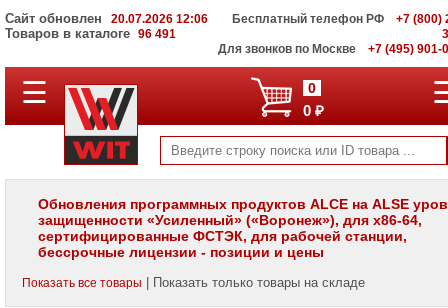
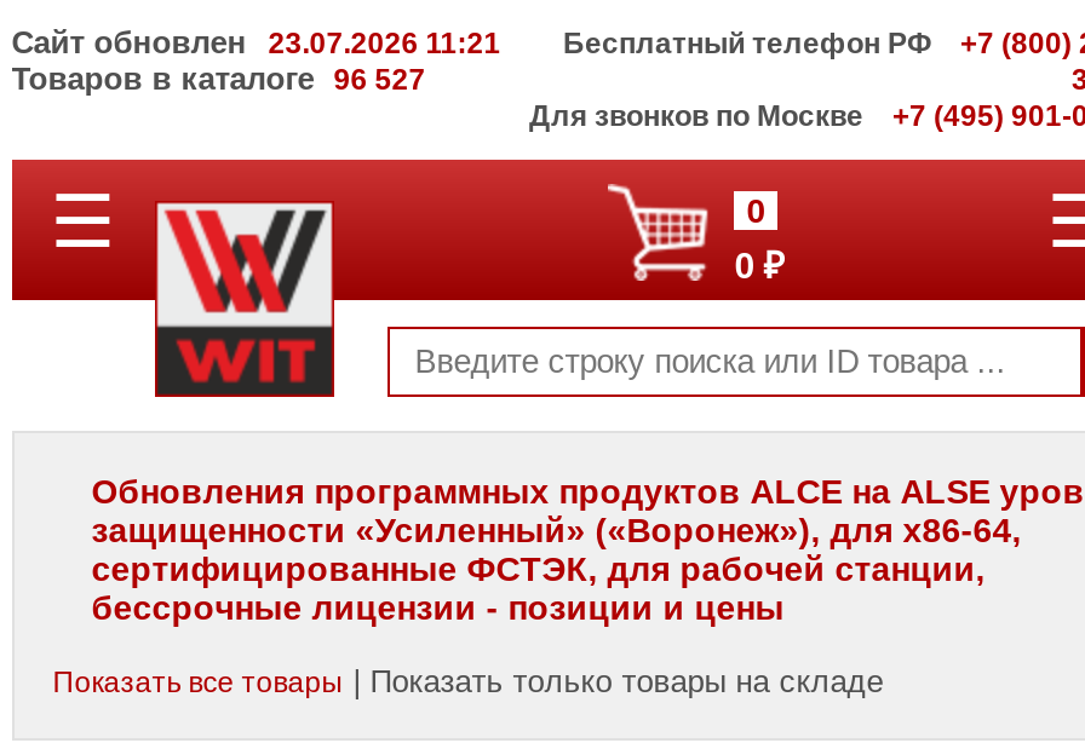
[5,11,208,26] Сайт обновлен 20.07.2026 12:06 -> [12,24,501,61] Сайт обновлен 23.07.2026 11:21
[5,26,176,41] Товаров в каталоге 96 491 -> [12,61,426,97] Товаров в каталоге 96 527

